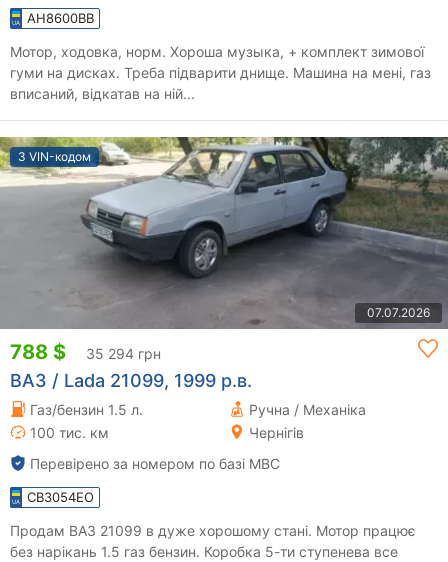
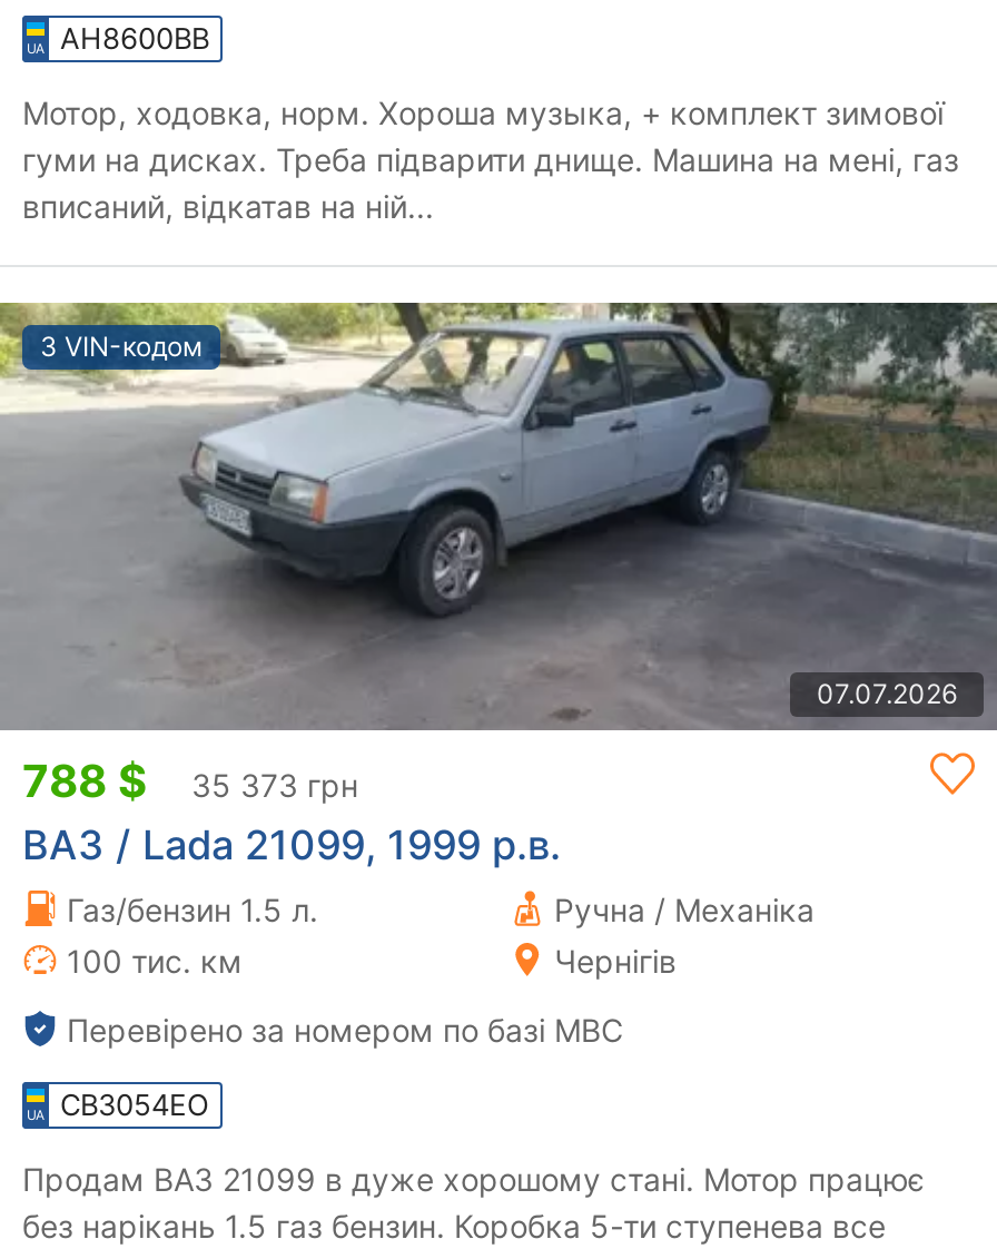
[10,340,161,364] 788 $ 35 294 грн -> [22,754,358,807] 788 $ 35 373 грн

